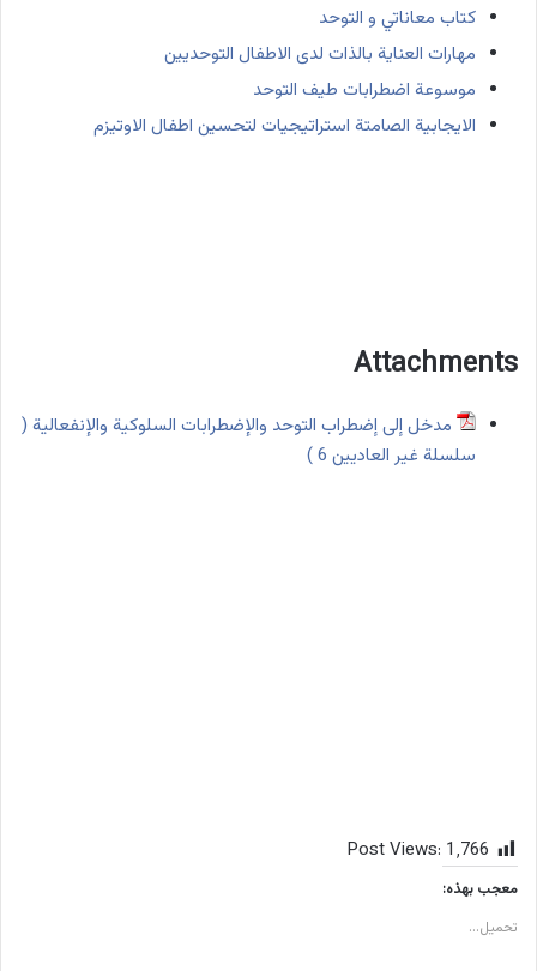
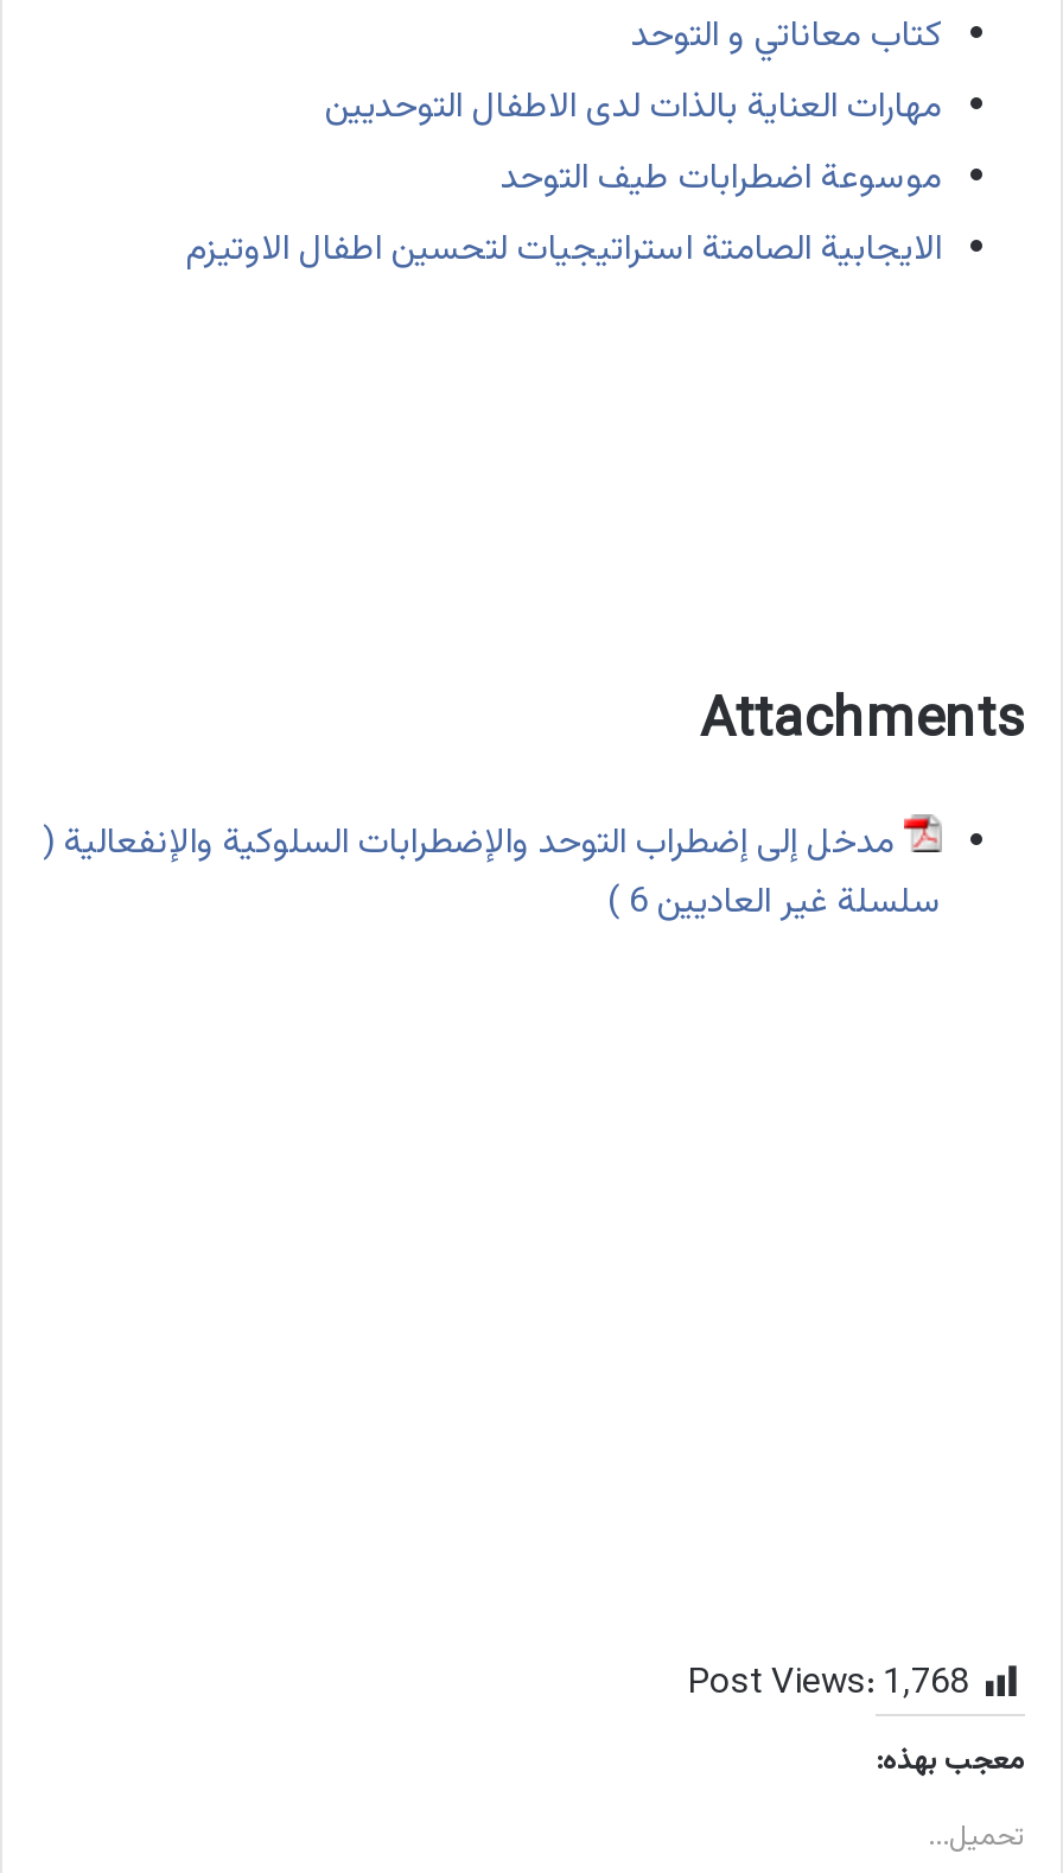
[348,837,489,865] Post Views: 1٬766 -> [688,1658,968,1713] Post Views: 1٬768

